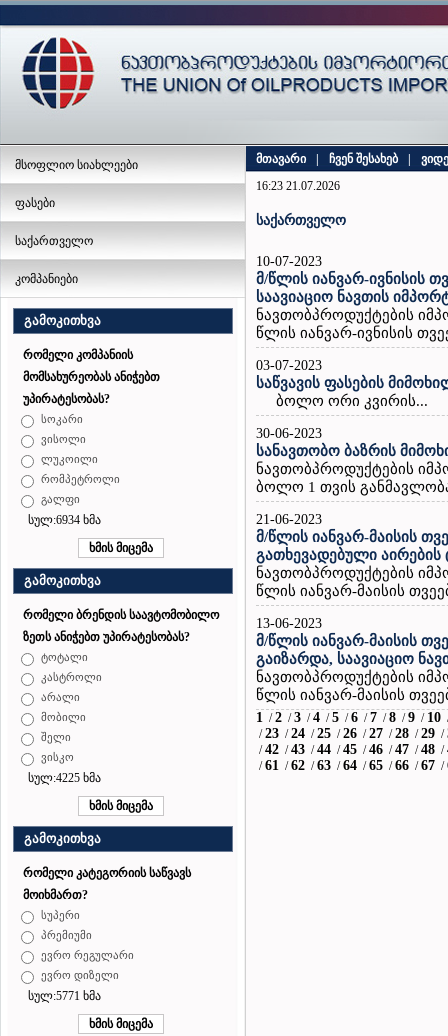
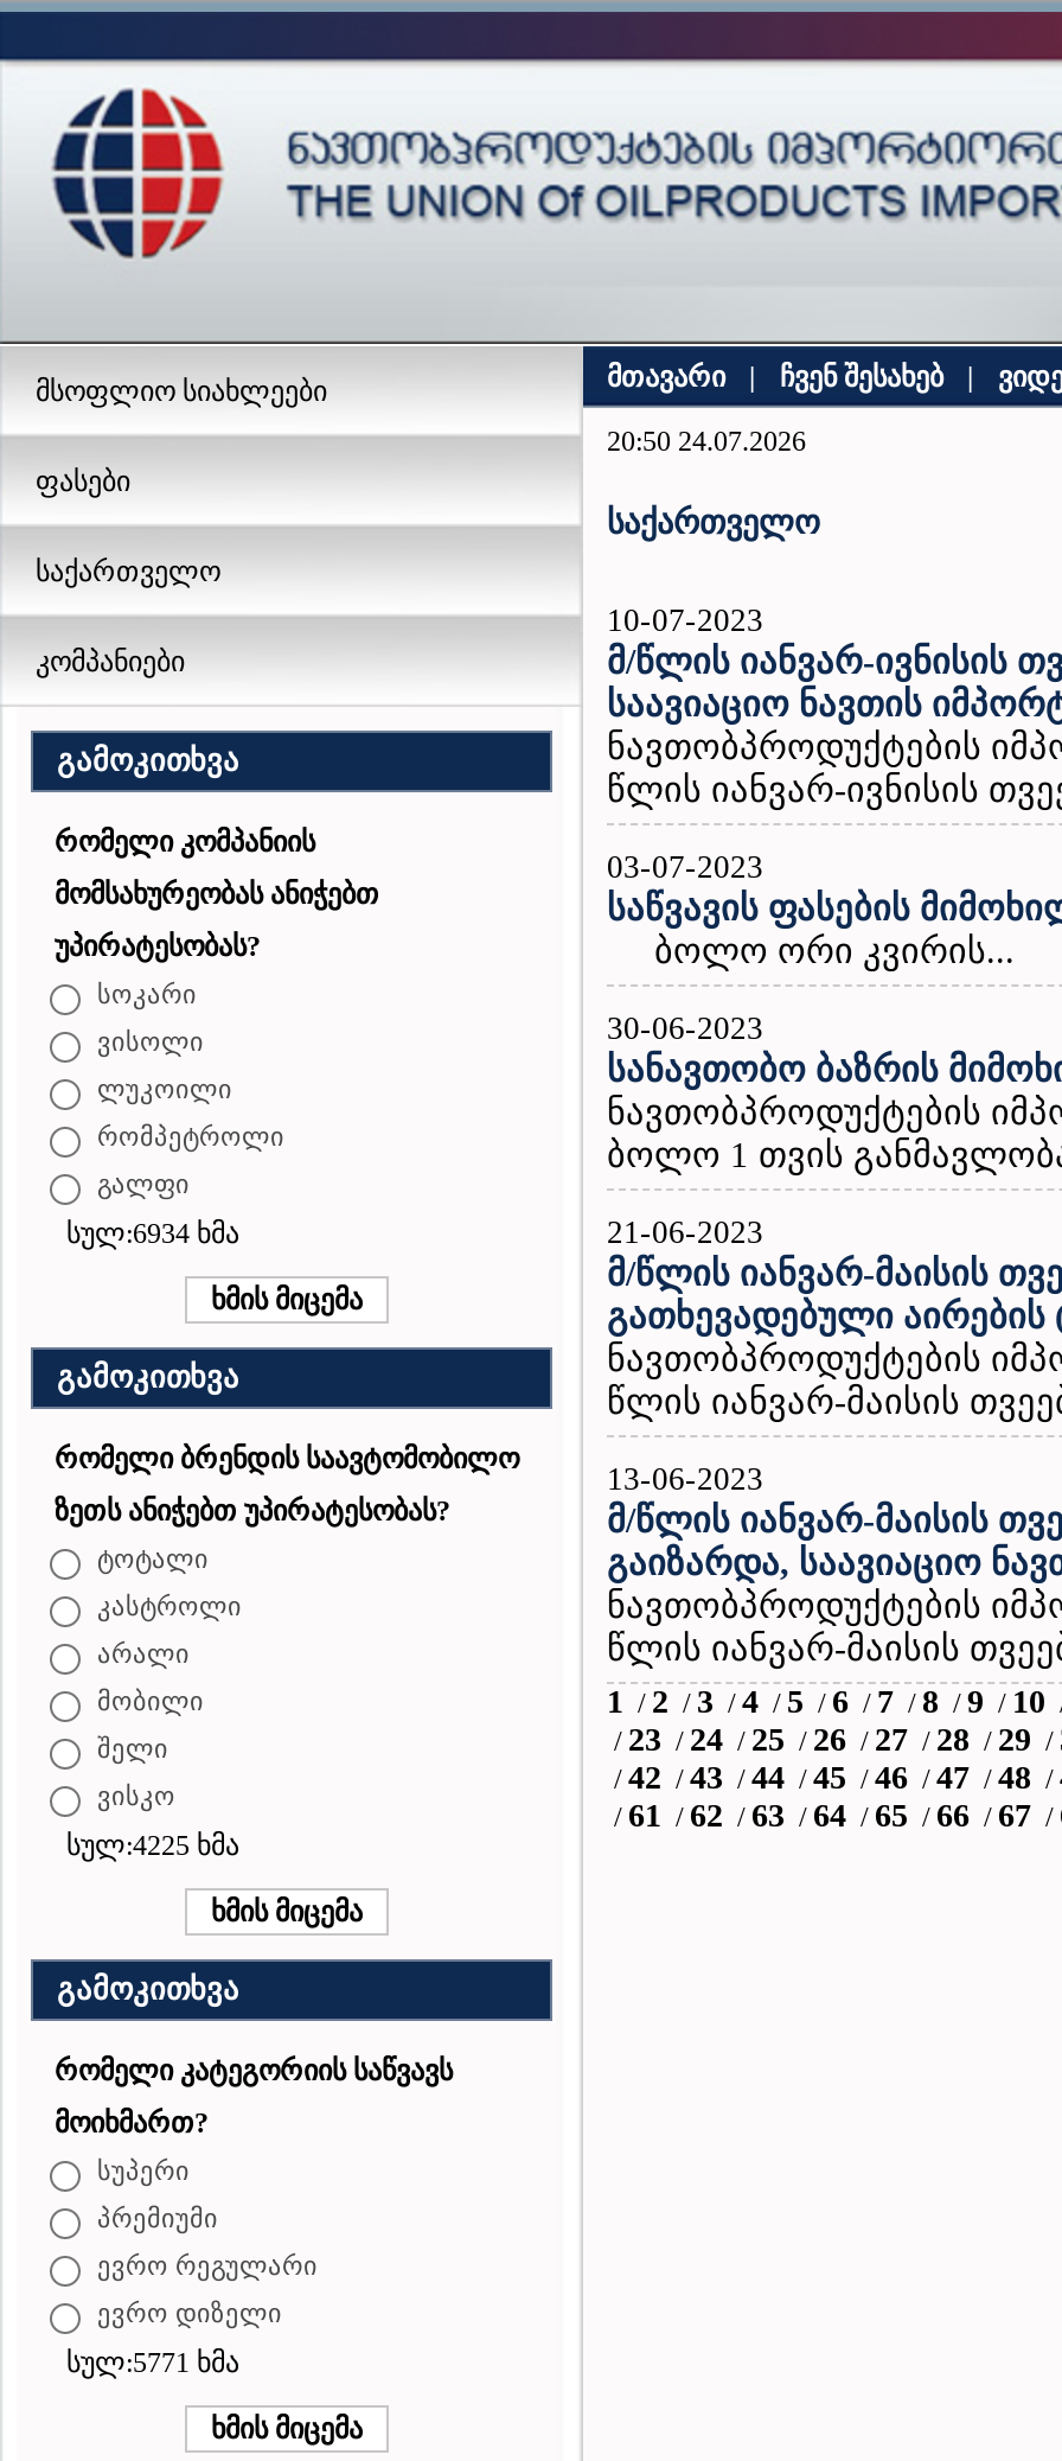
[256,179,340,193] 16:23 21.07.2026 -> [607,425,806,458] 20:50 24.07.2026

